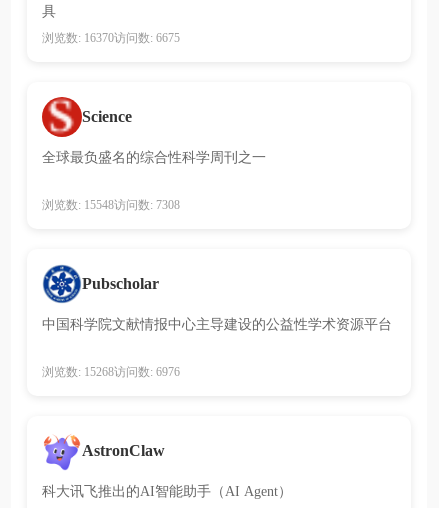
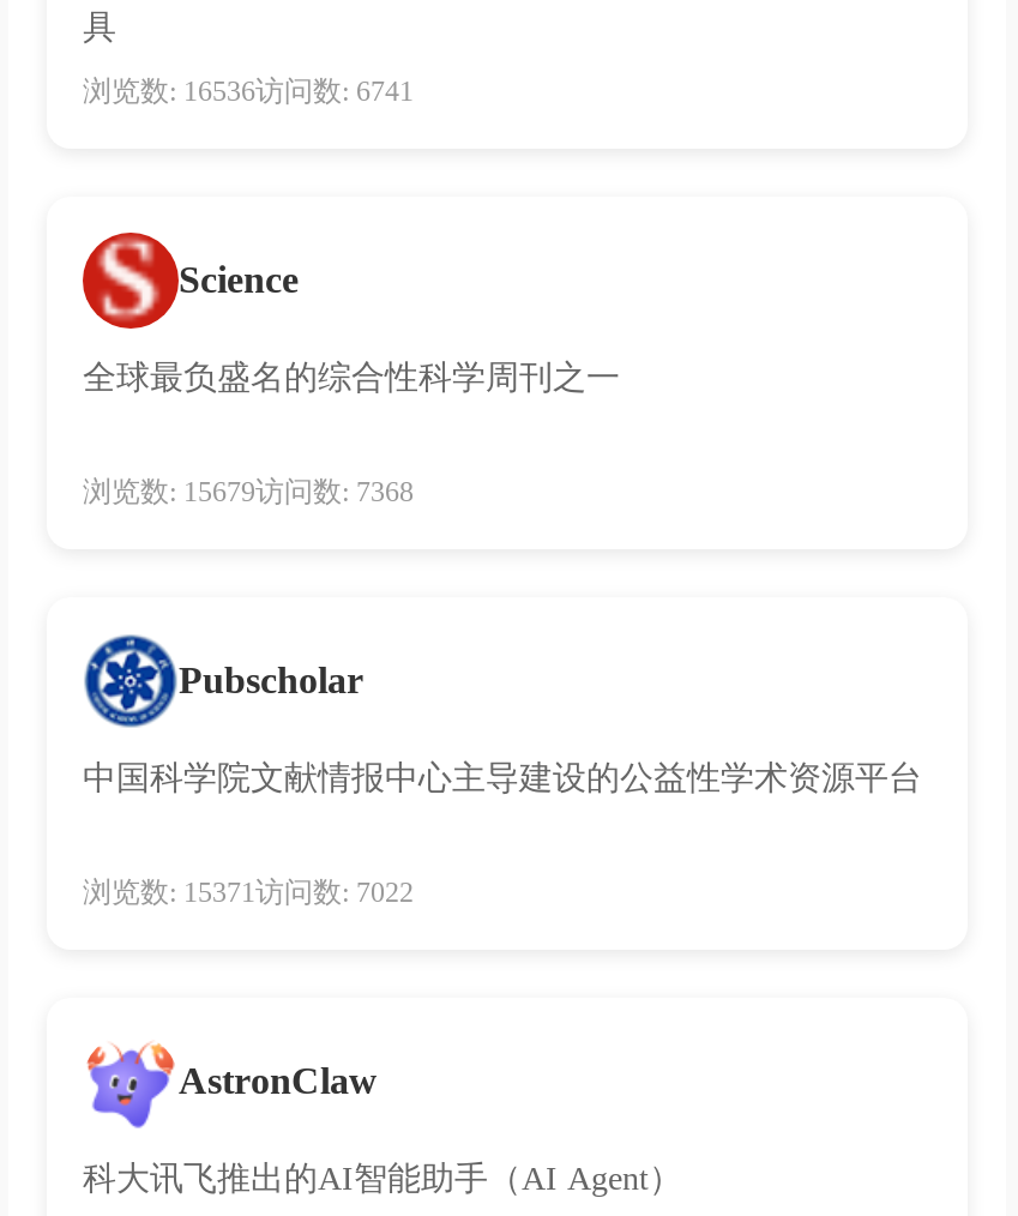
[42,31,180,45] 浏览数: 16370访问数: 6675 -> [83,74,414,107] 浏览数: 16536访问数: 6741
[42,198,180,212] 浏览数: 15548访问数: 7308 -> [83,474,414,508] 浏览数: 15679访问数: 7368
[42,365,180,379] 浏览数: 15268访问数: 6976 -> [83,875,414,909] 浏览数: 15371访问数: 7022

